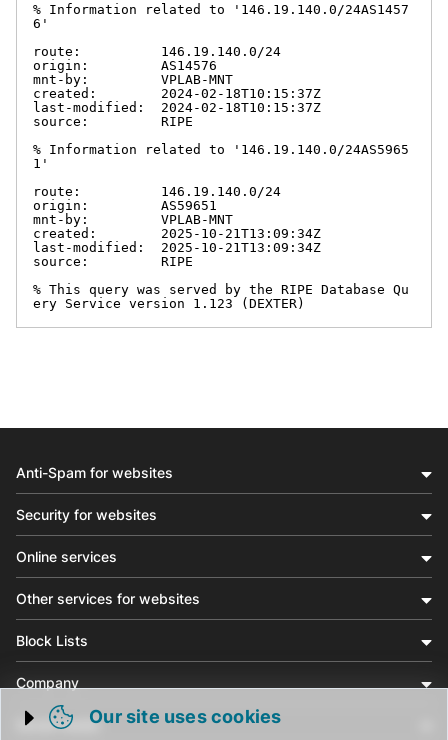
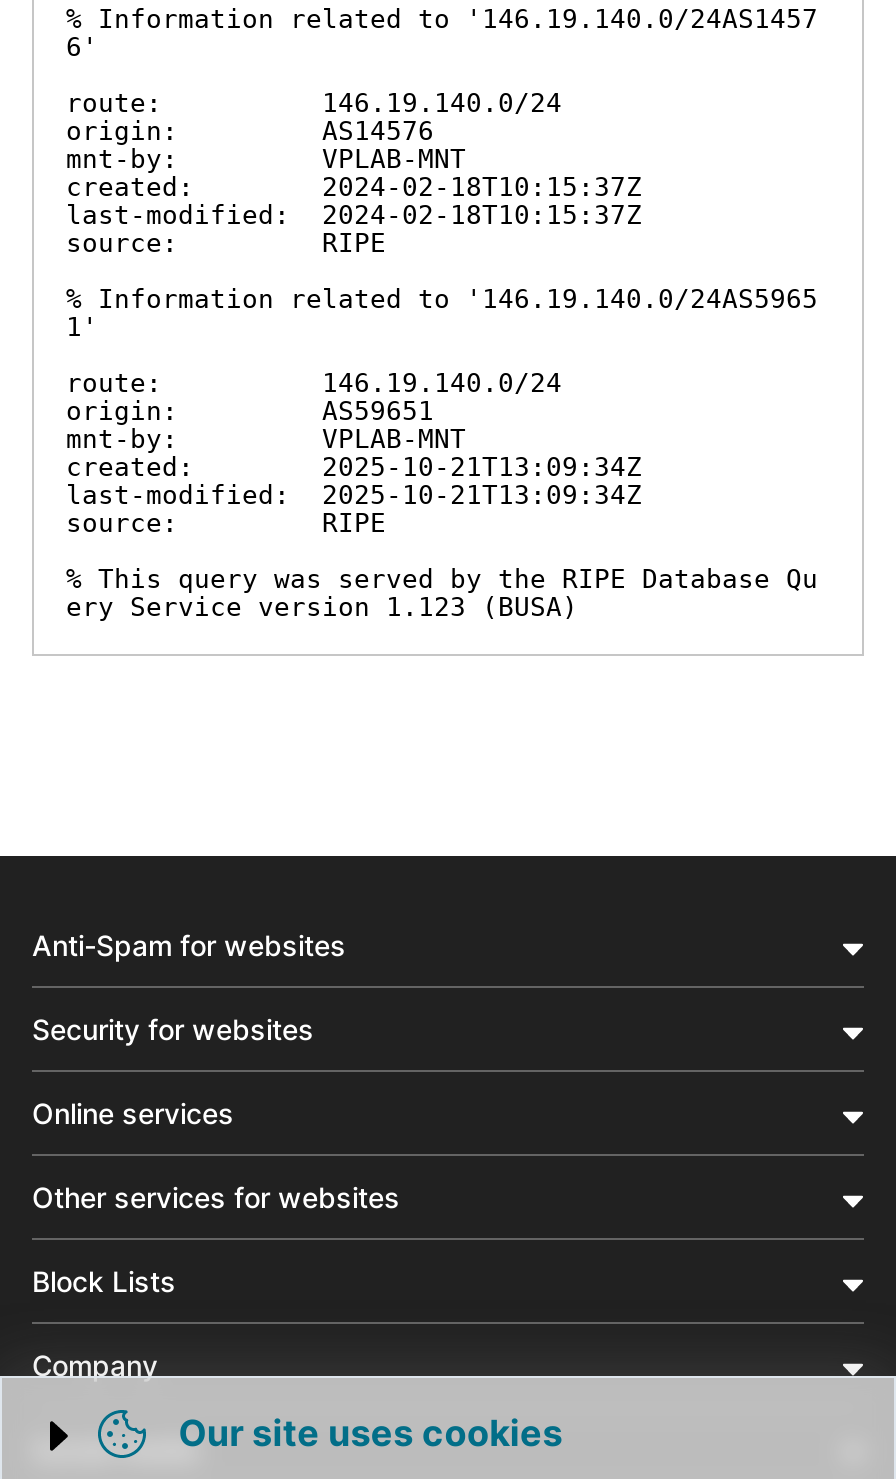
[33,296,305,311] ery Service version 1.123 (DEXTER) -> [66,592,578,622] ery Service version 1.123 (BUSA)

